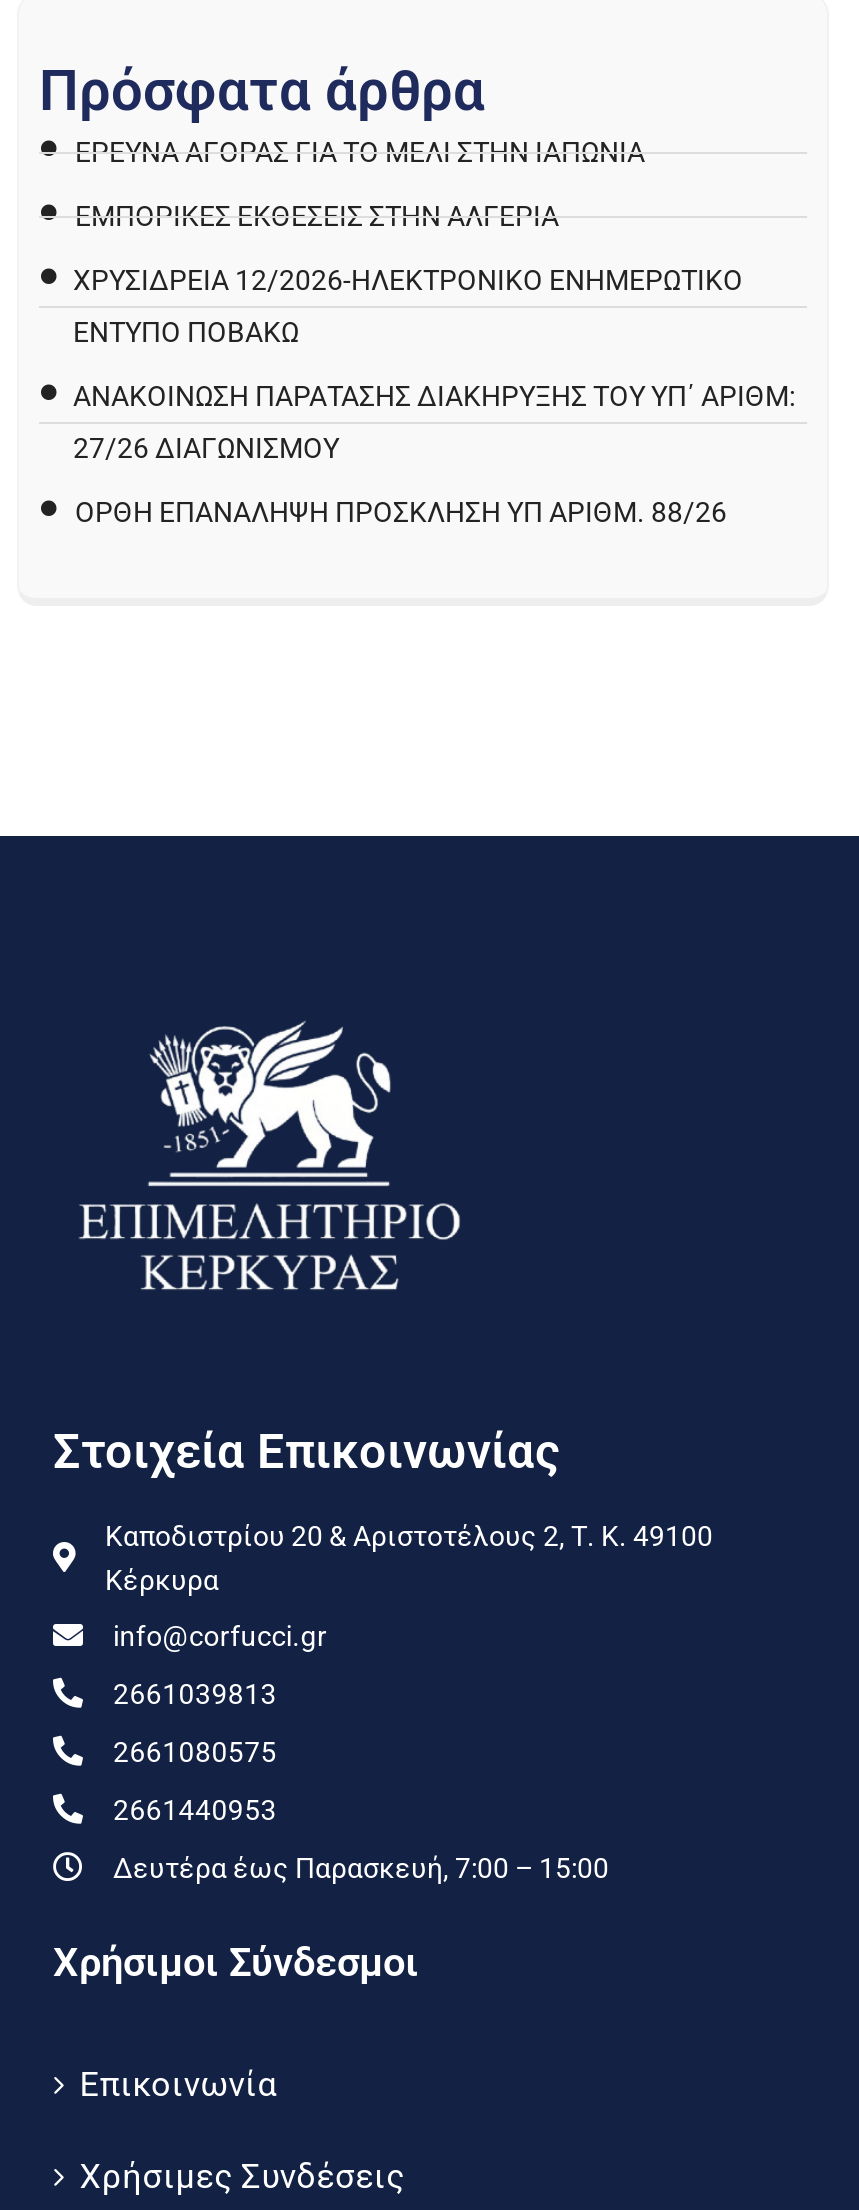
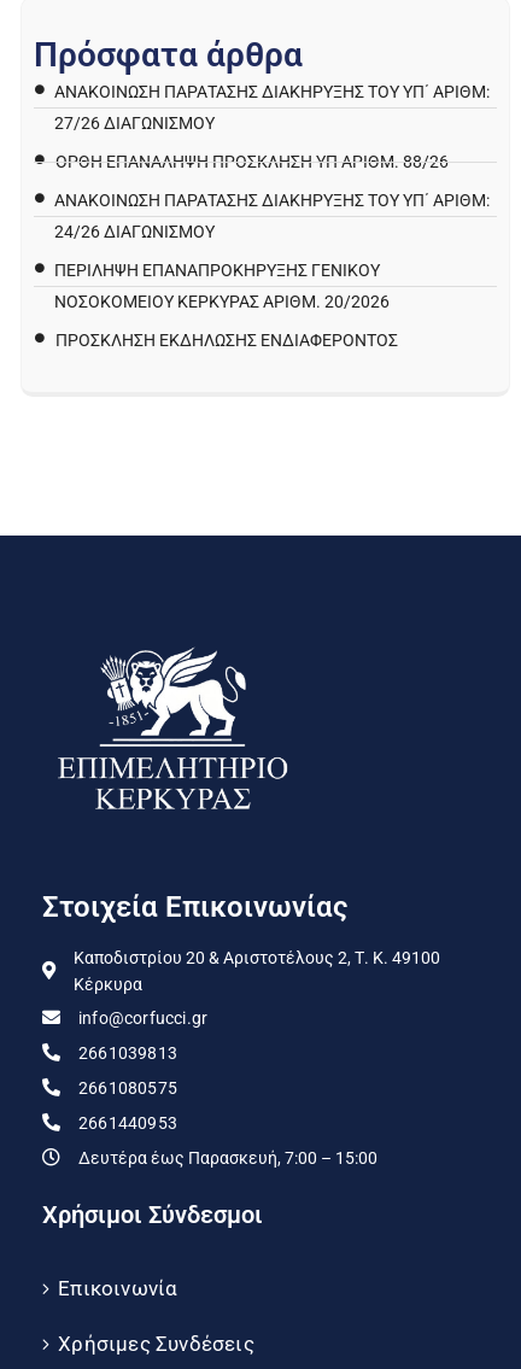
[73,136,743,348] ΈΡΕΥΝΑ ΑΓΟΡΆΣ ΓΙΑ ΤΟ ΜΈΛΙ ΣΤΗΝ ΙΑΠΩΝΊΑ | ΕΜΠΟΡΙΚΕΣ ΕΚΘΕΣΕΙΣ ΣΤΗΝ ΑΛΓΕΡΙΑ | ΧΡΥΣΙΔΡΕΙΑ 12/2026-ΗΛΕΚΤΡΟΝΙΚΟ ΕΝΗΜΕΡΩΤΙΚΟ | ΕΝΤΥΠΟ ΠΟΒΑΚΩ -> none
moved [73,380,795,528] -> [54,82,490,171]: ΑΝΑΚΟΊΝΩΣΗ ΠΑΡΑΤΑΣΗΣ ΔΙΑΚΉΡΥΞΗΣ ΤΟΥ ΥΠ΄ ΑΡΙΘΜ: | 27/26 ΔΙΑΓΩΝΙΣΜΟΎ | ΟΡΘΗ ΕΠΑΝΑΛΗΨΗ ΠΡΟΣΚΛΗΣΗ ΥΠ ΑΡΙΘΜ. 88/26
none -> [54,191,490,350] ΑΝΑΚΟΊΝΩΣΗ ΠΑΡΑΤΑΣΗΣ ΔΙΑΚΉΡΥΞΗΣ ΤΟΥ ΥΠ΄ ΑΡΙΘΜ: | 24/26 ΔΙΑΓΩΝΙΣΜΟΎ | ΠΕΡΙΛΗΨΗ ΕΠΑΝΑΠΡΟΚΗΡΥΞΗΣ ΓΕΝΙΚΟΥ | ΝΟΣΟΚΟΜΕΙΟΥ ΚΕΡΚΥΡΑΣ ΑΡΙΘΜ. 20/2026 | ΠΡΌΣΚΛΗΣΗ ΕΚΔΉΛΩΣΗΣ ΕΝΔΙΑΦΈΡΟΝΤΟΣ

